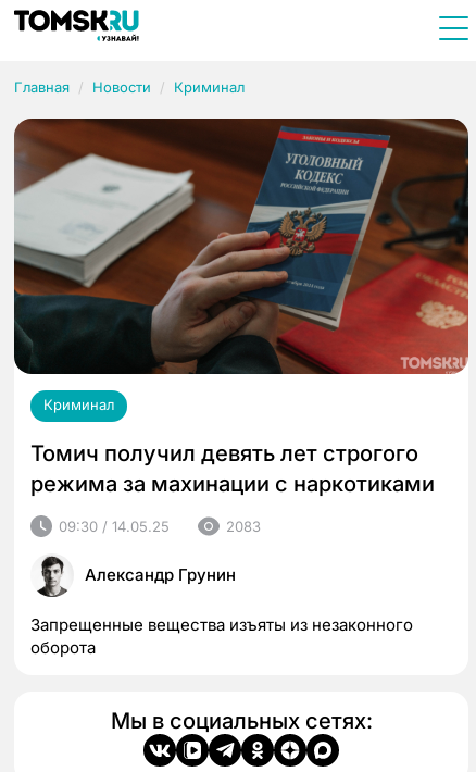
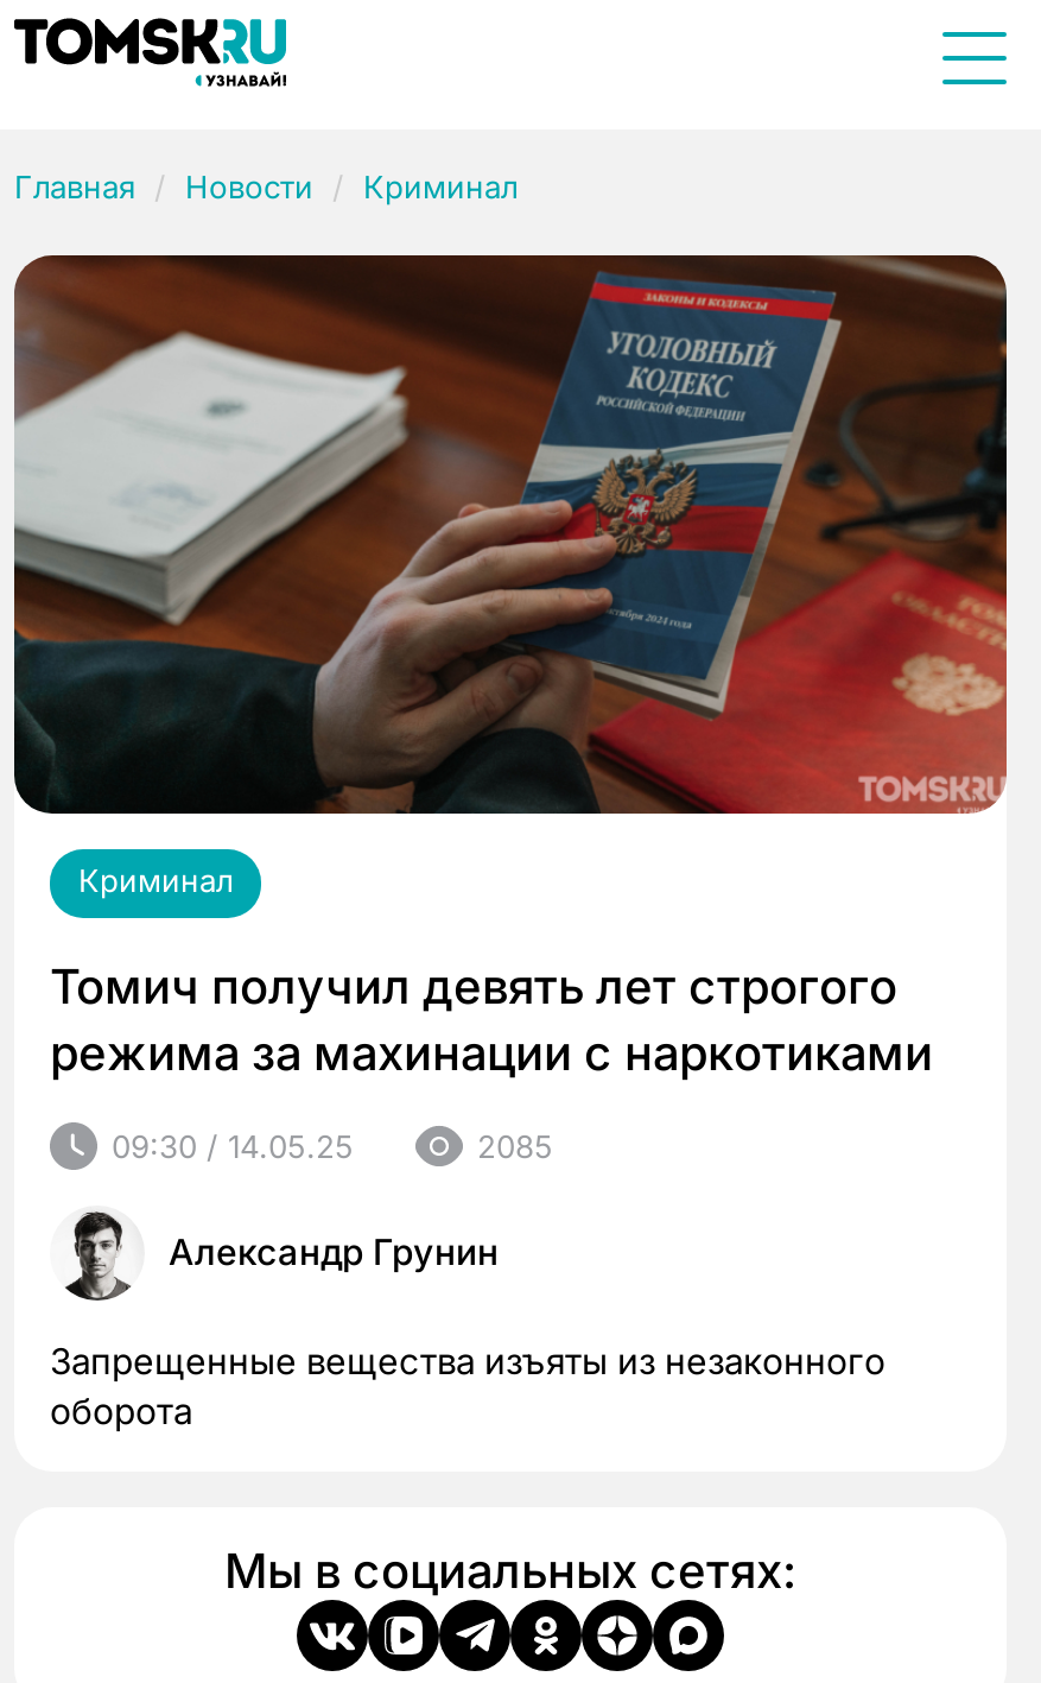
[226,517,261,535] 2083 -> [477,1126,553,1164] 2085

